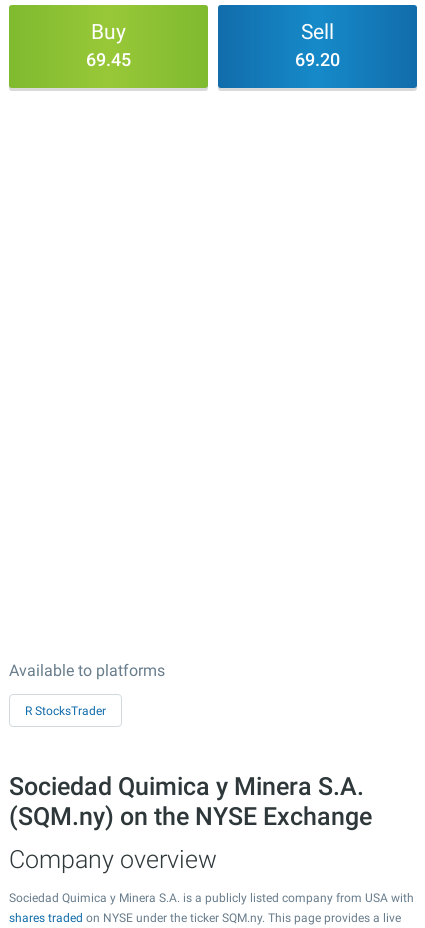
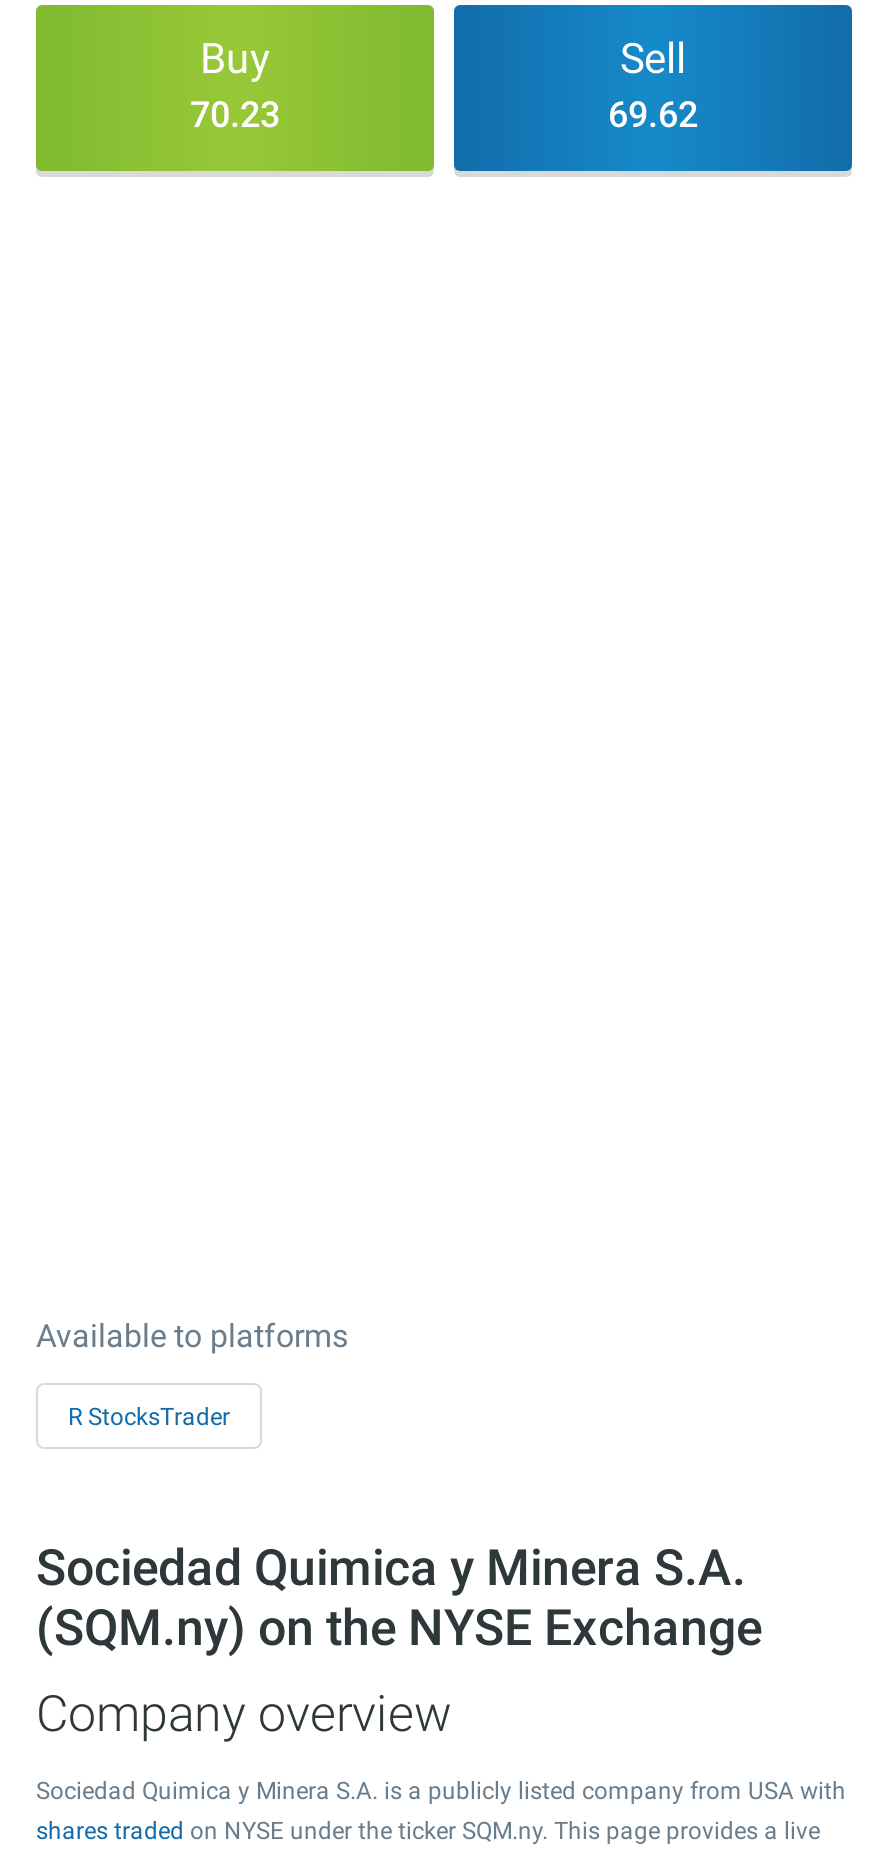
[86,49,131,70] 69.45 -> [190,93,280,135] 70.23
[295,49,340,70] 69.20 -> [608,93,698,135] 69.62

